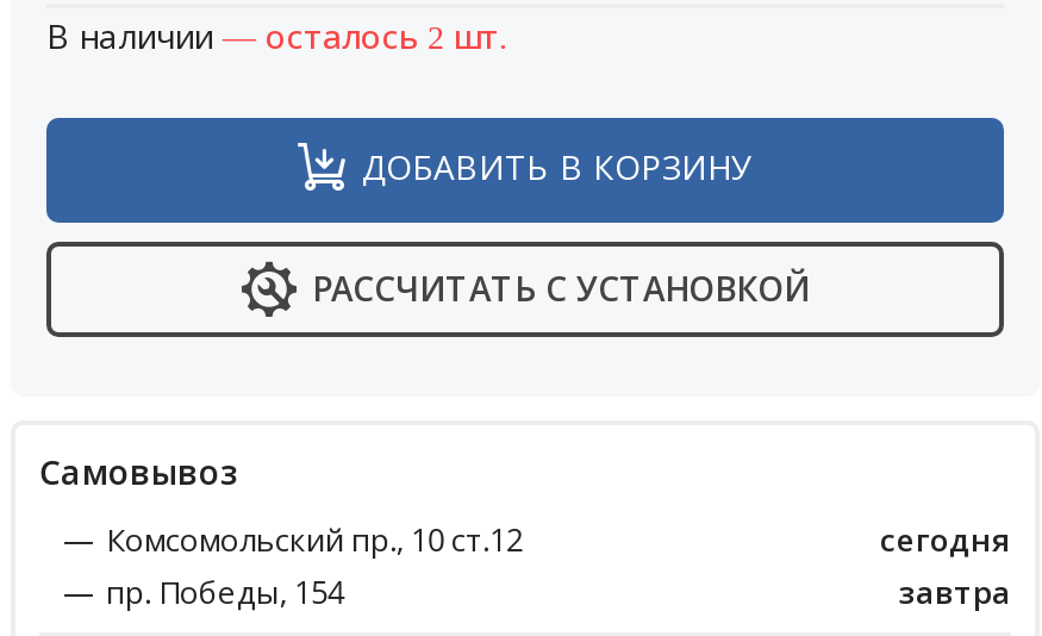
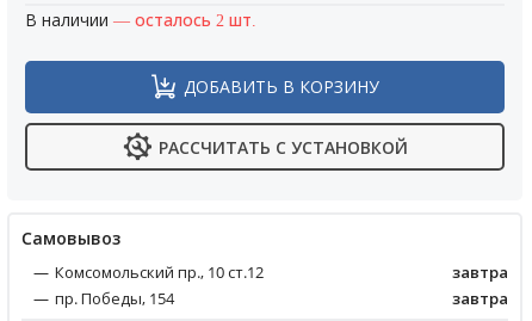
[880,518,1011,561] сегодня -> [452,261,508,283] завтра

